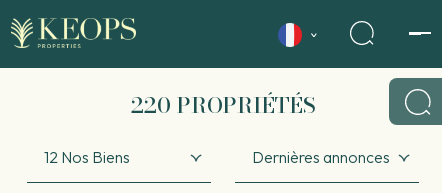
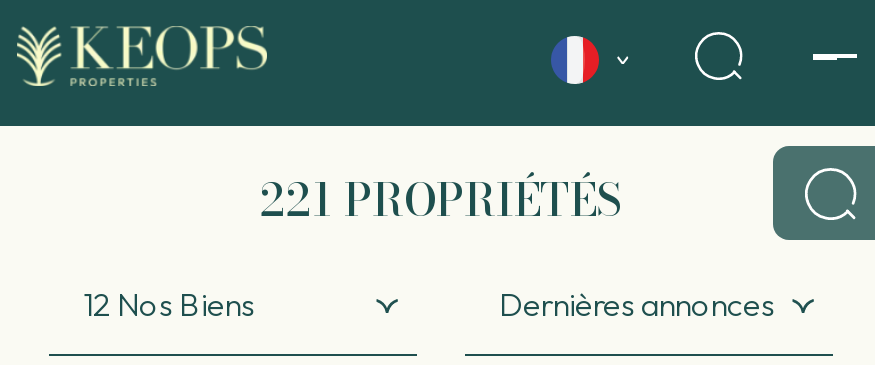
[130,88,315,122] 220 PROPRIÉTÉS -> [260,166,622,234] 221 PROPRIÉTÉS

